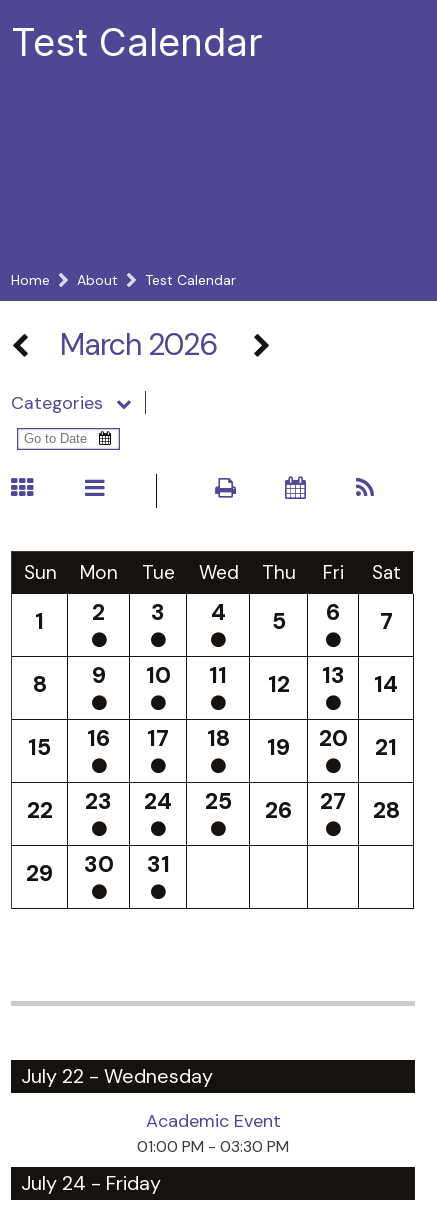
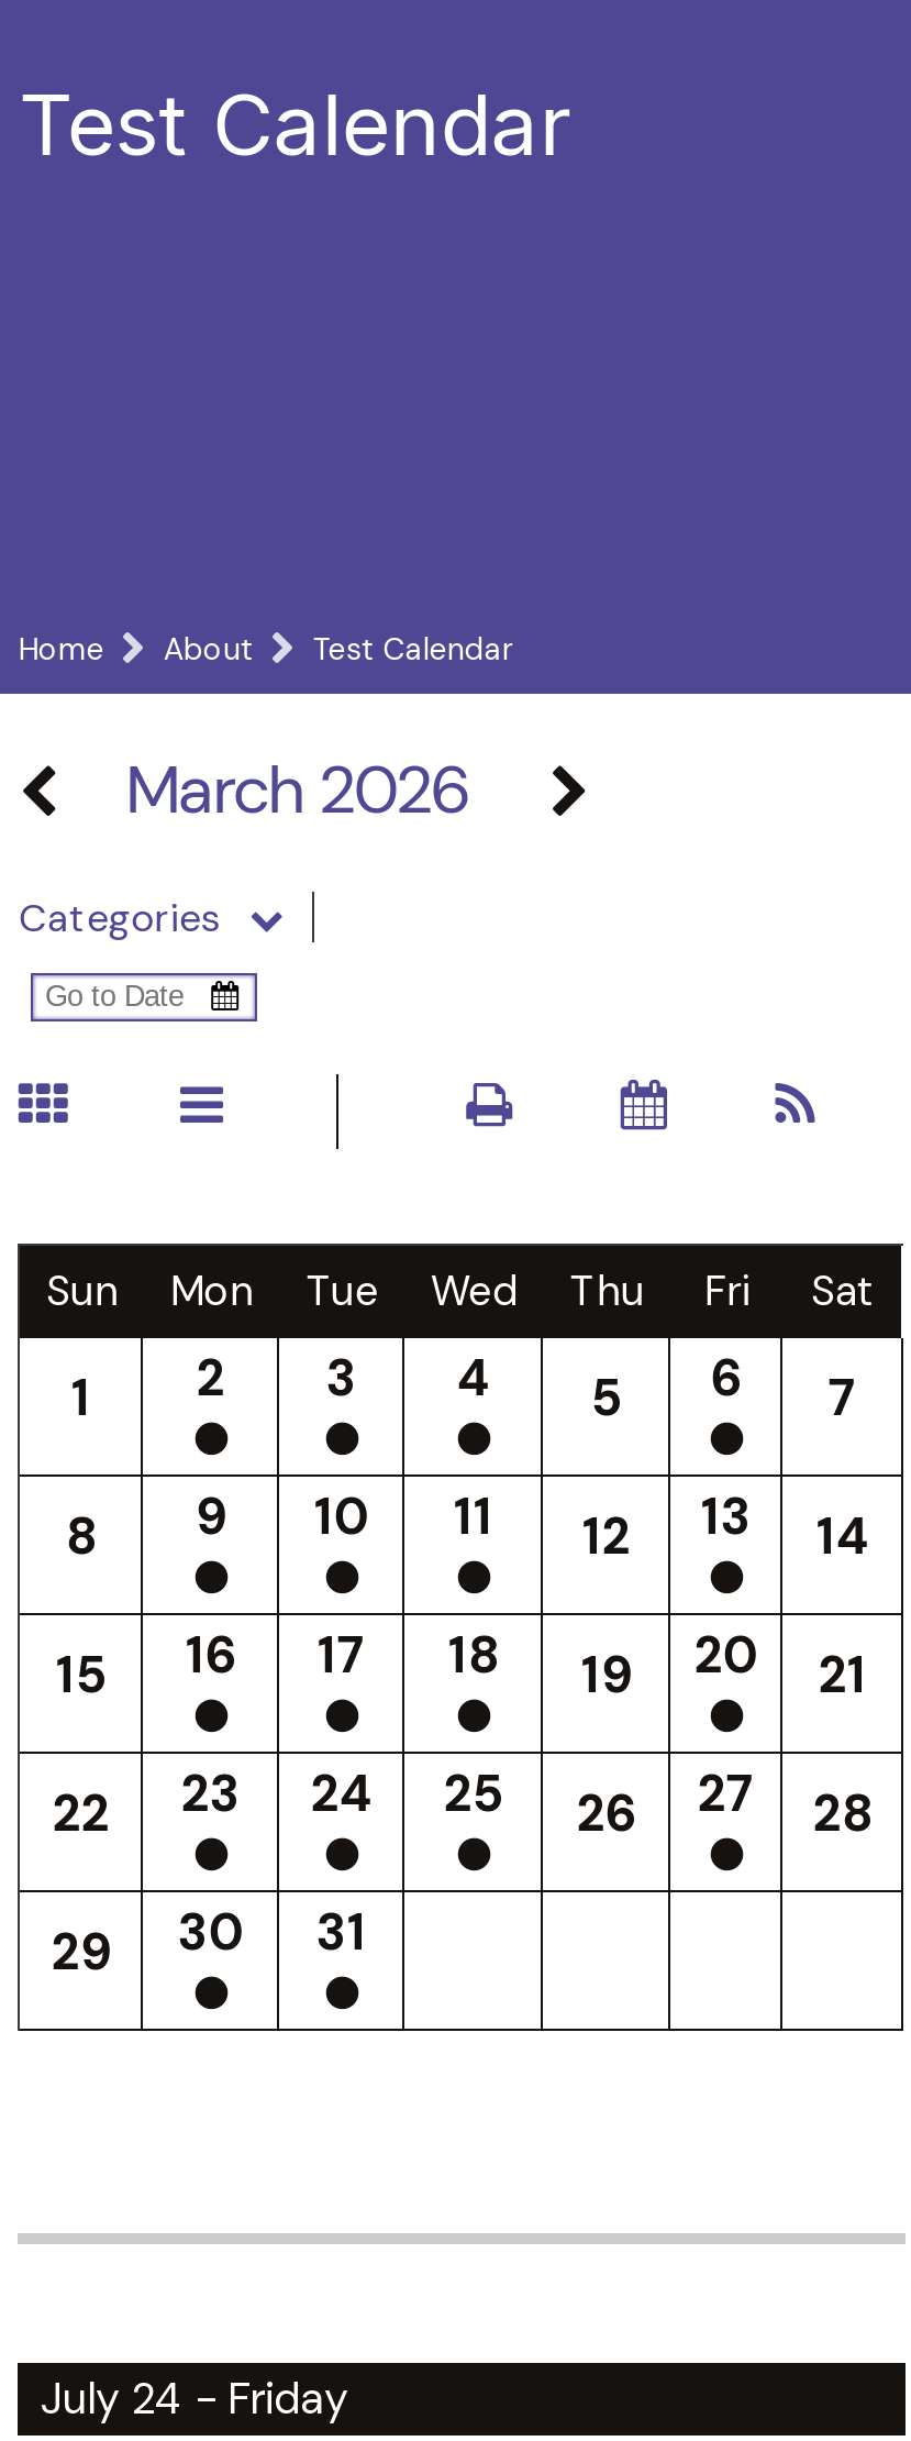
[21,1063,289,1157] July 22 - Wednesday | Academic Event | 01:00 PM - 03:30 PM -> none

